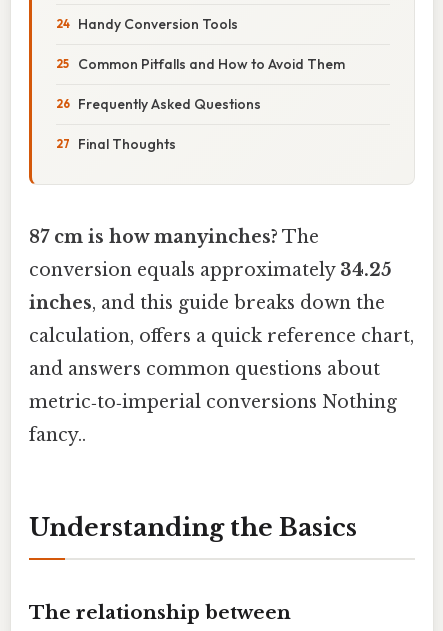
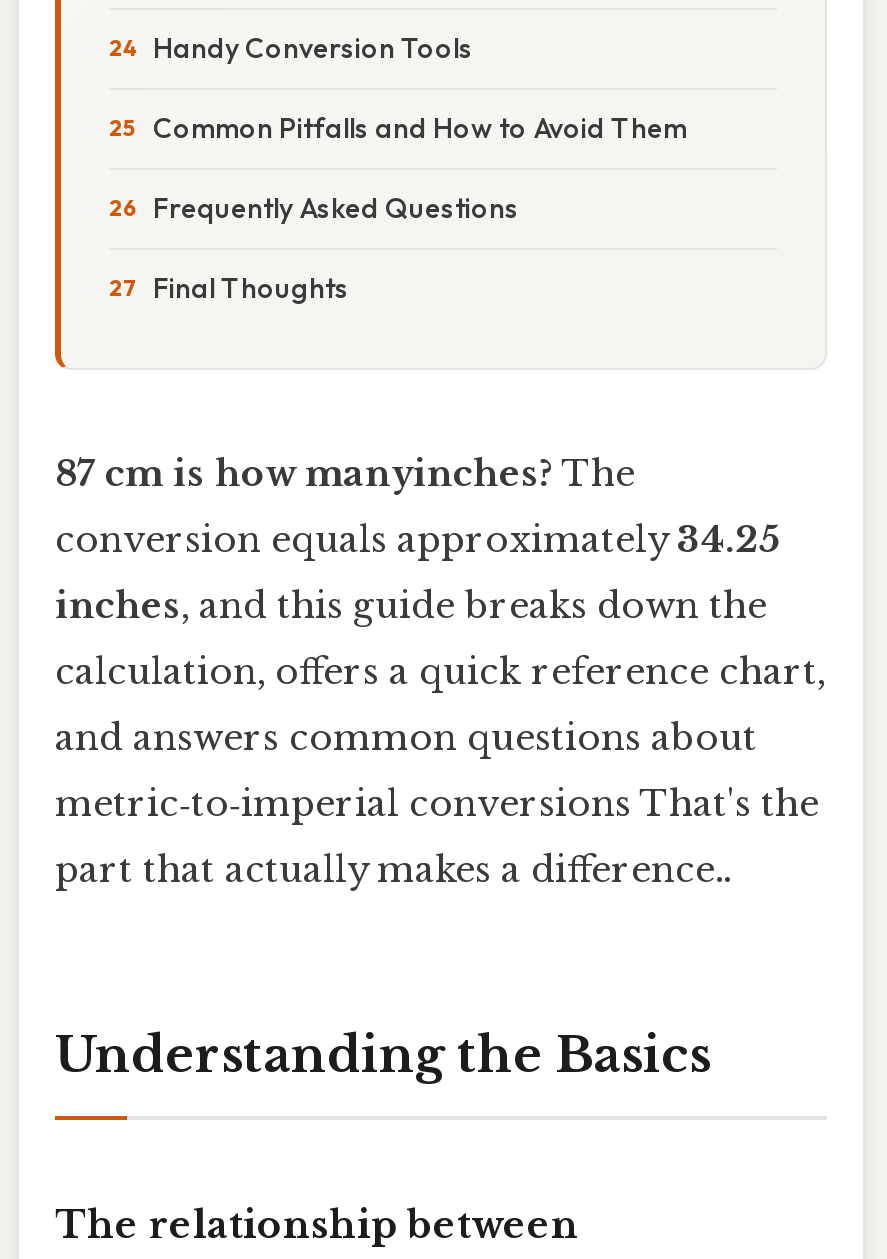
[29,391,397,413] metric‑to‑imperial conversions Nothing -> [55,782,819,826] metric‑to‑imperial conversions That's the
[29,424,86,446] fancy.. -> [55,848,731,892] part that actually makes a difference..

